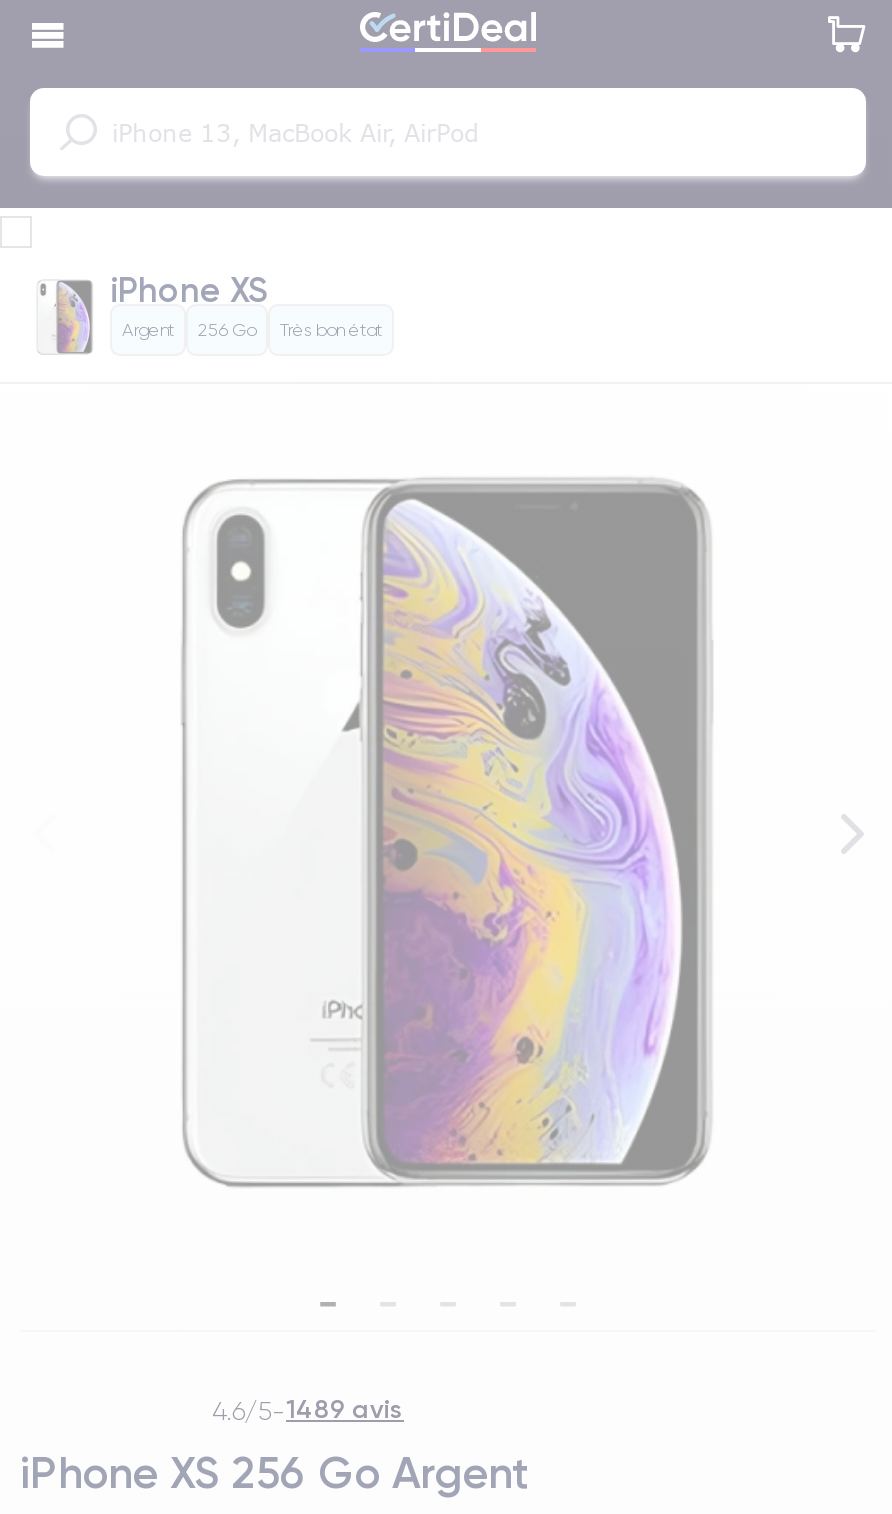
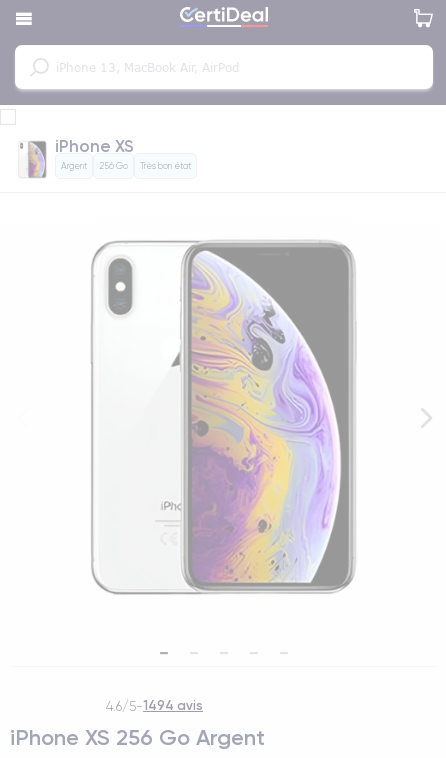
[212,1392,404,1425] 4.6/5-1489 avis -> [106,697,203,713] 4.6/5-1494 avis

